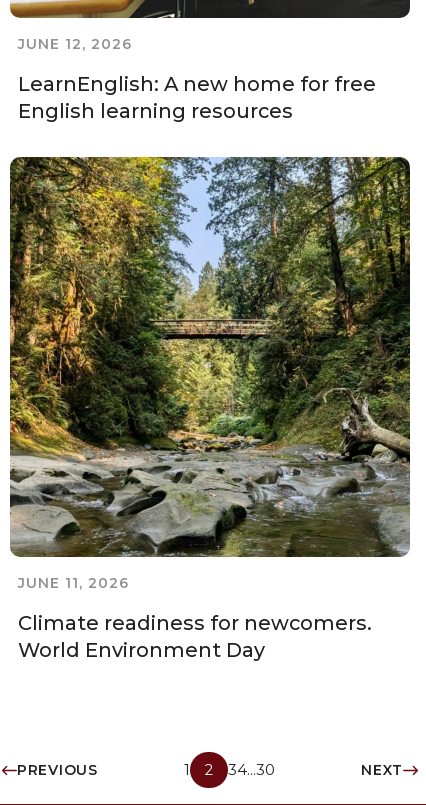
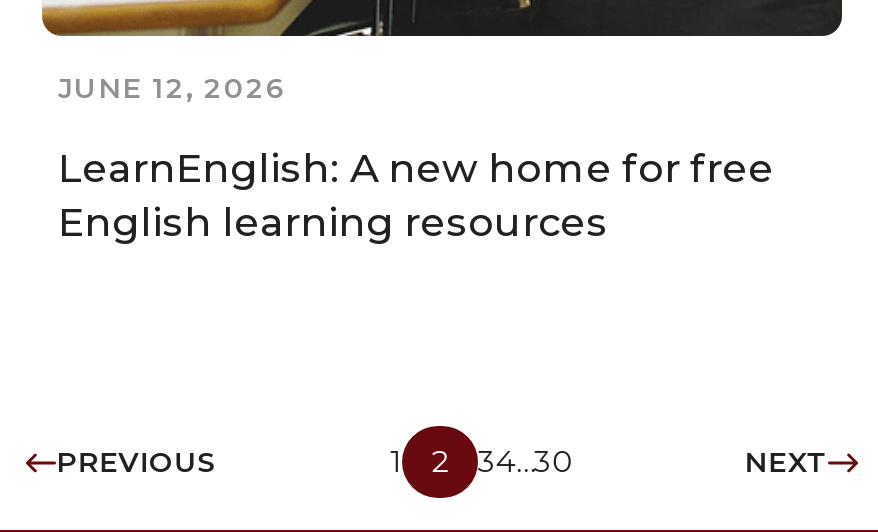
[9,156,411,662] [image] | JUNE 11, 2026 | Climate readiness for newcomers. | World Environment Day -> none

